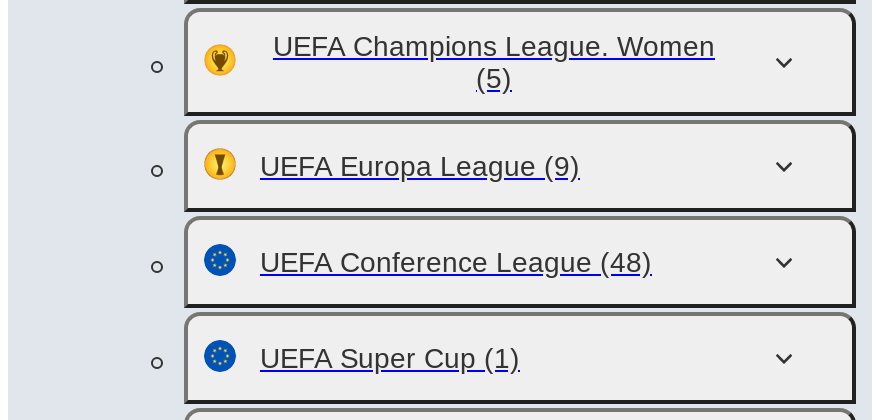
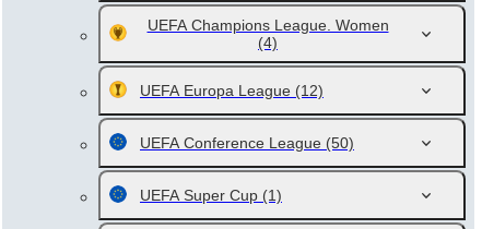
[476,62,512,94] (5) -> [258,34,278,51] (4)
[260,150,580,182] UEFA Europa League (9) -> [140,82,324,99] UEFA Europa League (12)
[260,246,652,278] UEFA Conference League (48) -> [140,134,354,152] UEFA Conference League (50)

